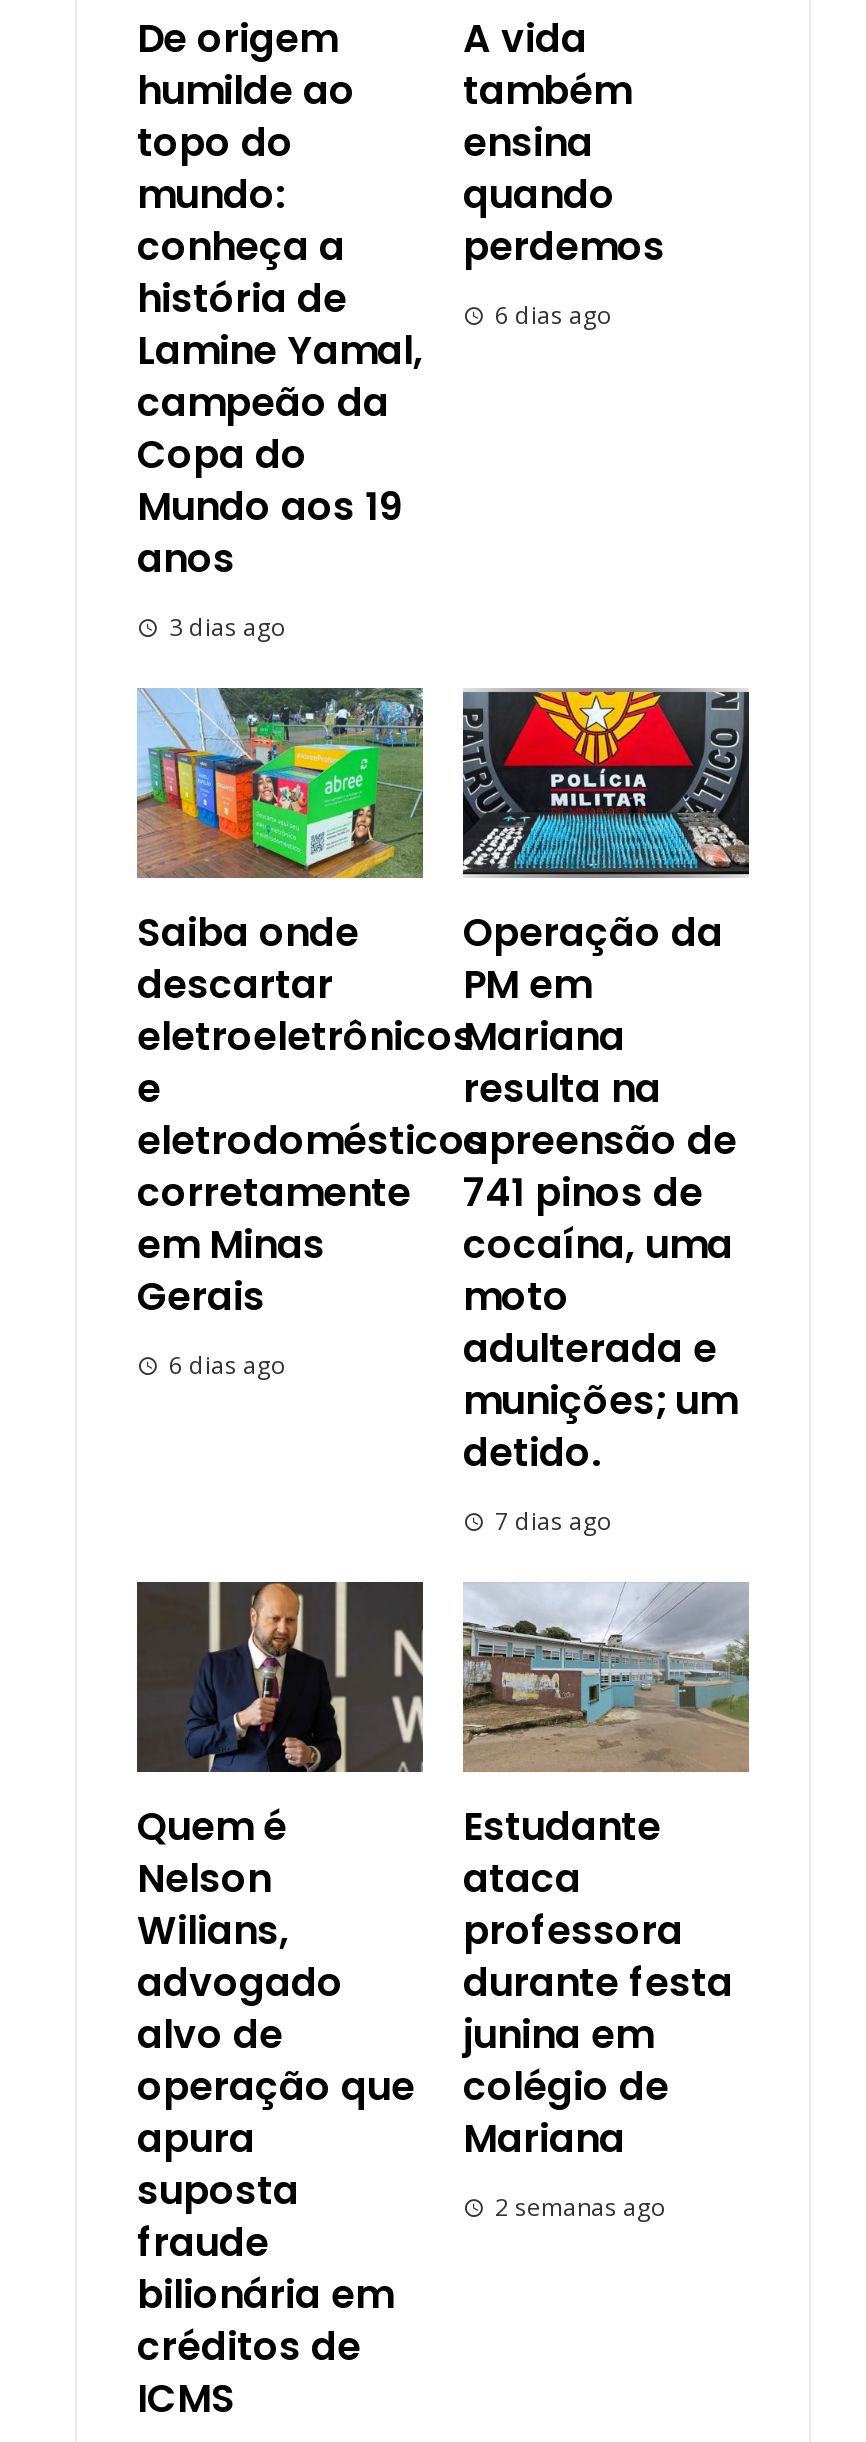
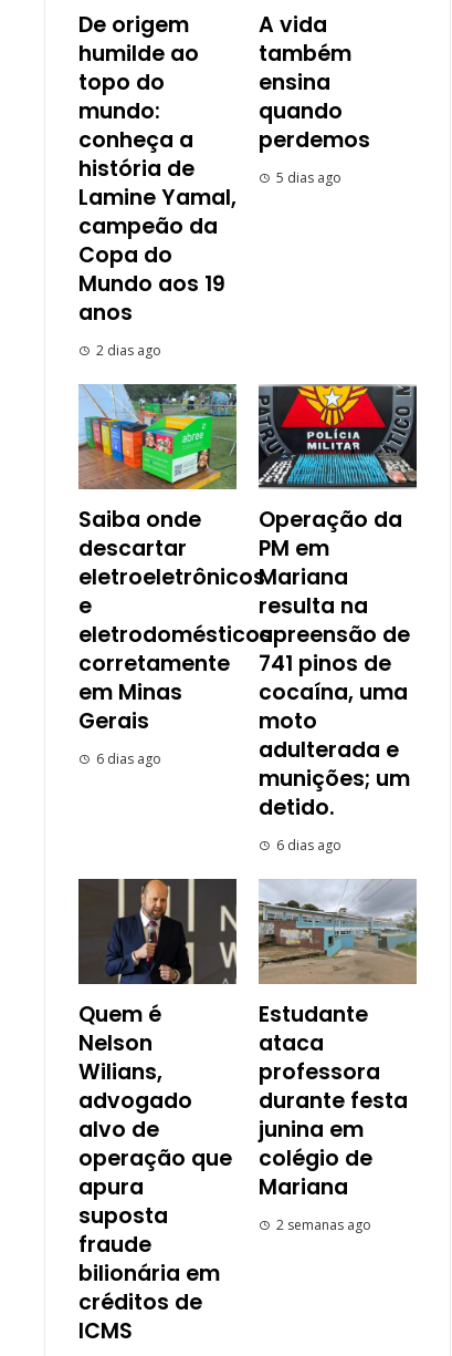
[495,297,613,331] 6 dias ago -> [276,168,341,187] 5 dias ago
[169,609,287,643] 3 dias ago -> [96,341,161,359] 2 dias ago
[495,1504,613,1538] 7 dias ago -> [276,836,341,855] 6 dias ago

